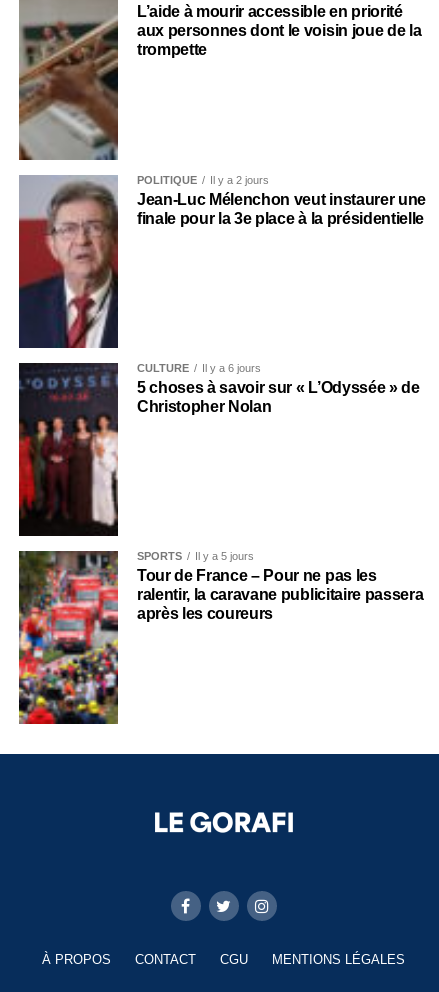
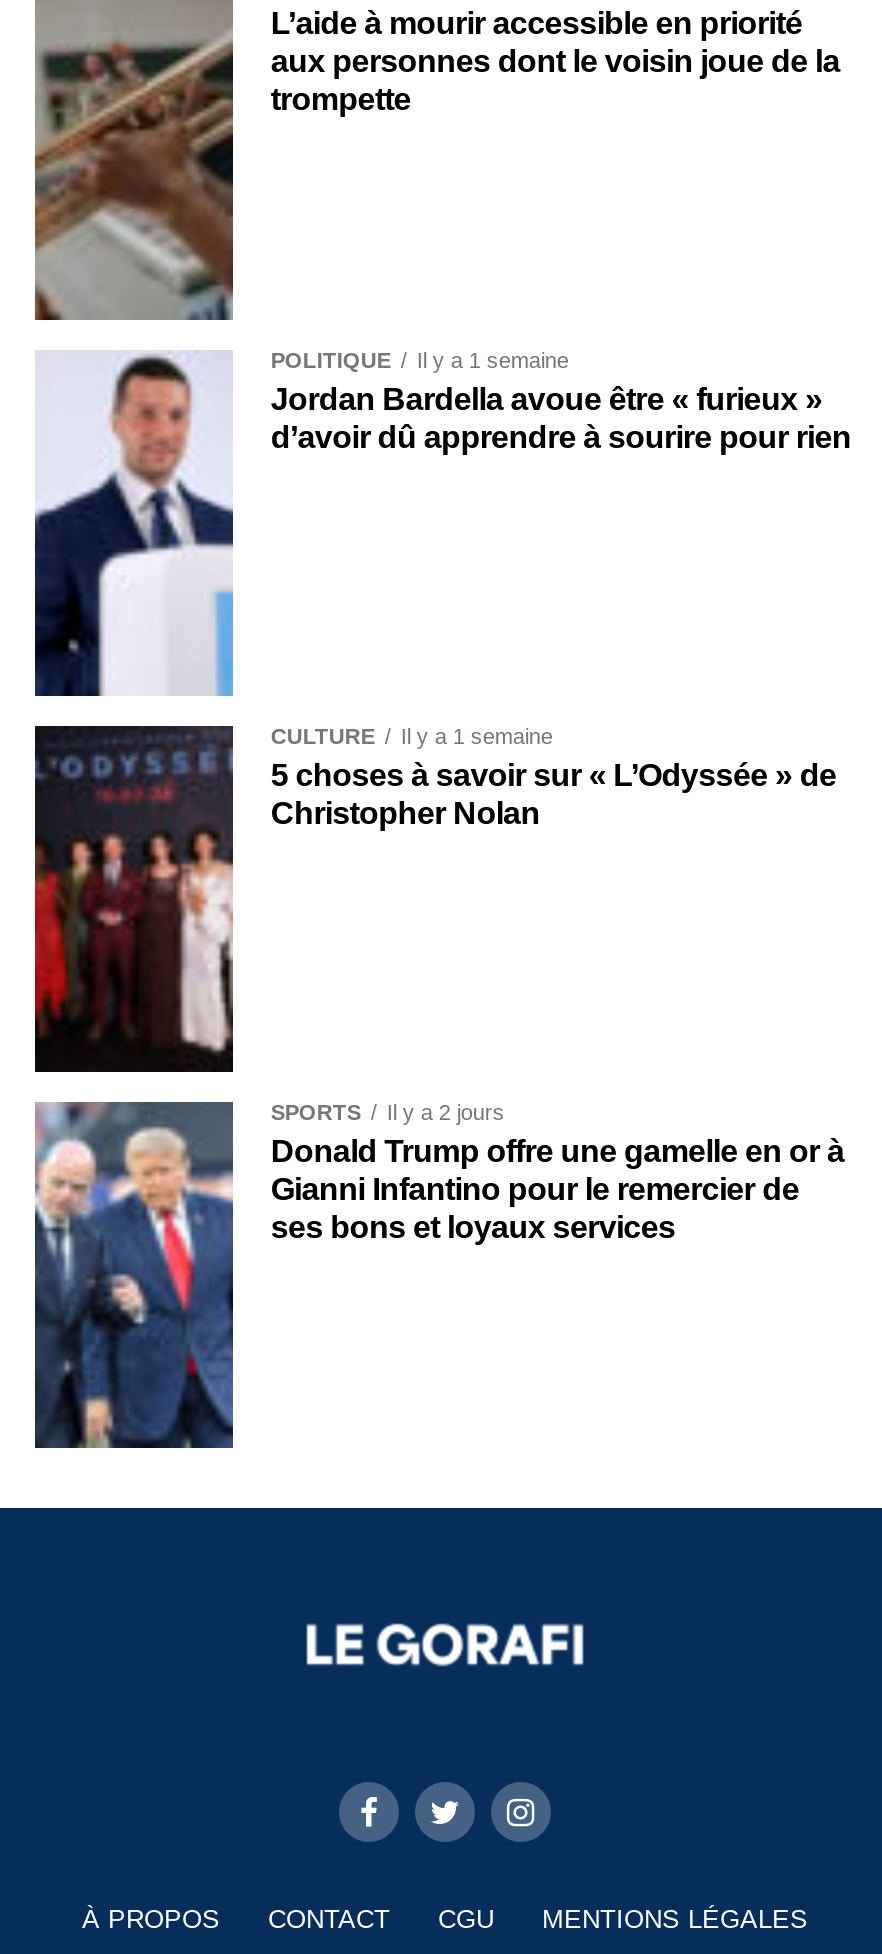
[18,174,426,349] [image] | Il y a 2 jours | Jean-Luc Mélenchon veut instaurer une | finale pour la 3e place à la présidentielle -> [33,347,851,698] [image] | Il y a 1 semaine | Jordan Bardella avoue être « furieux » | d’avoir dû apprendre à sourire pour rien
[137,362,261,374] CULTURE Il y a 6 jours -> [271,723,553,747] CULTURE Il y a 1 semaine
[18,550,423,725] [image] | Il y a 5 jours | Tour de France – Pour ne pas les | ralentir, la caravane publicitaire passera | après les coureurs -> [33,1099,844,1450] [image] | Il y a 2 jours | Donald Trump offre une gamelle en or à | Gianni Infantino pour le remercier de | ses bons et loyaux services

